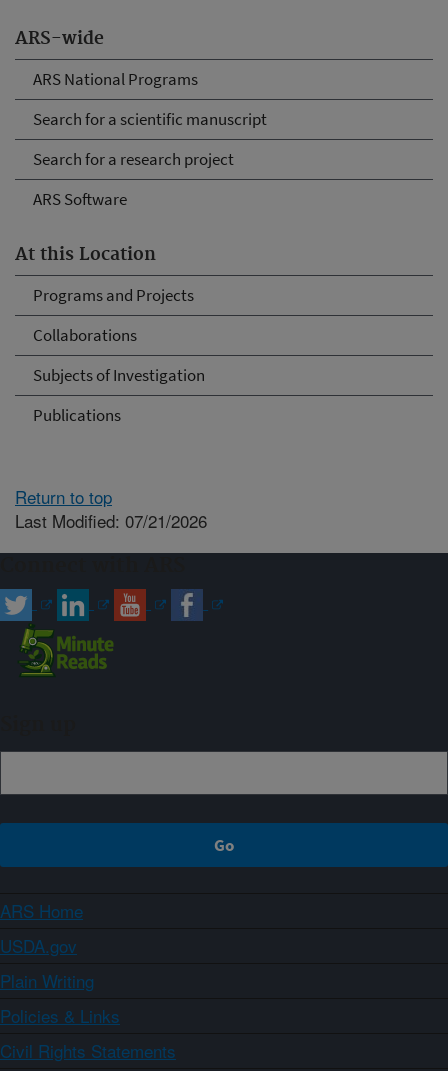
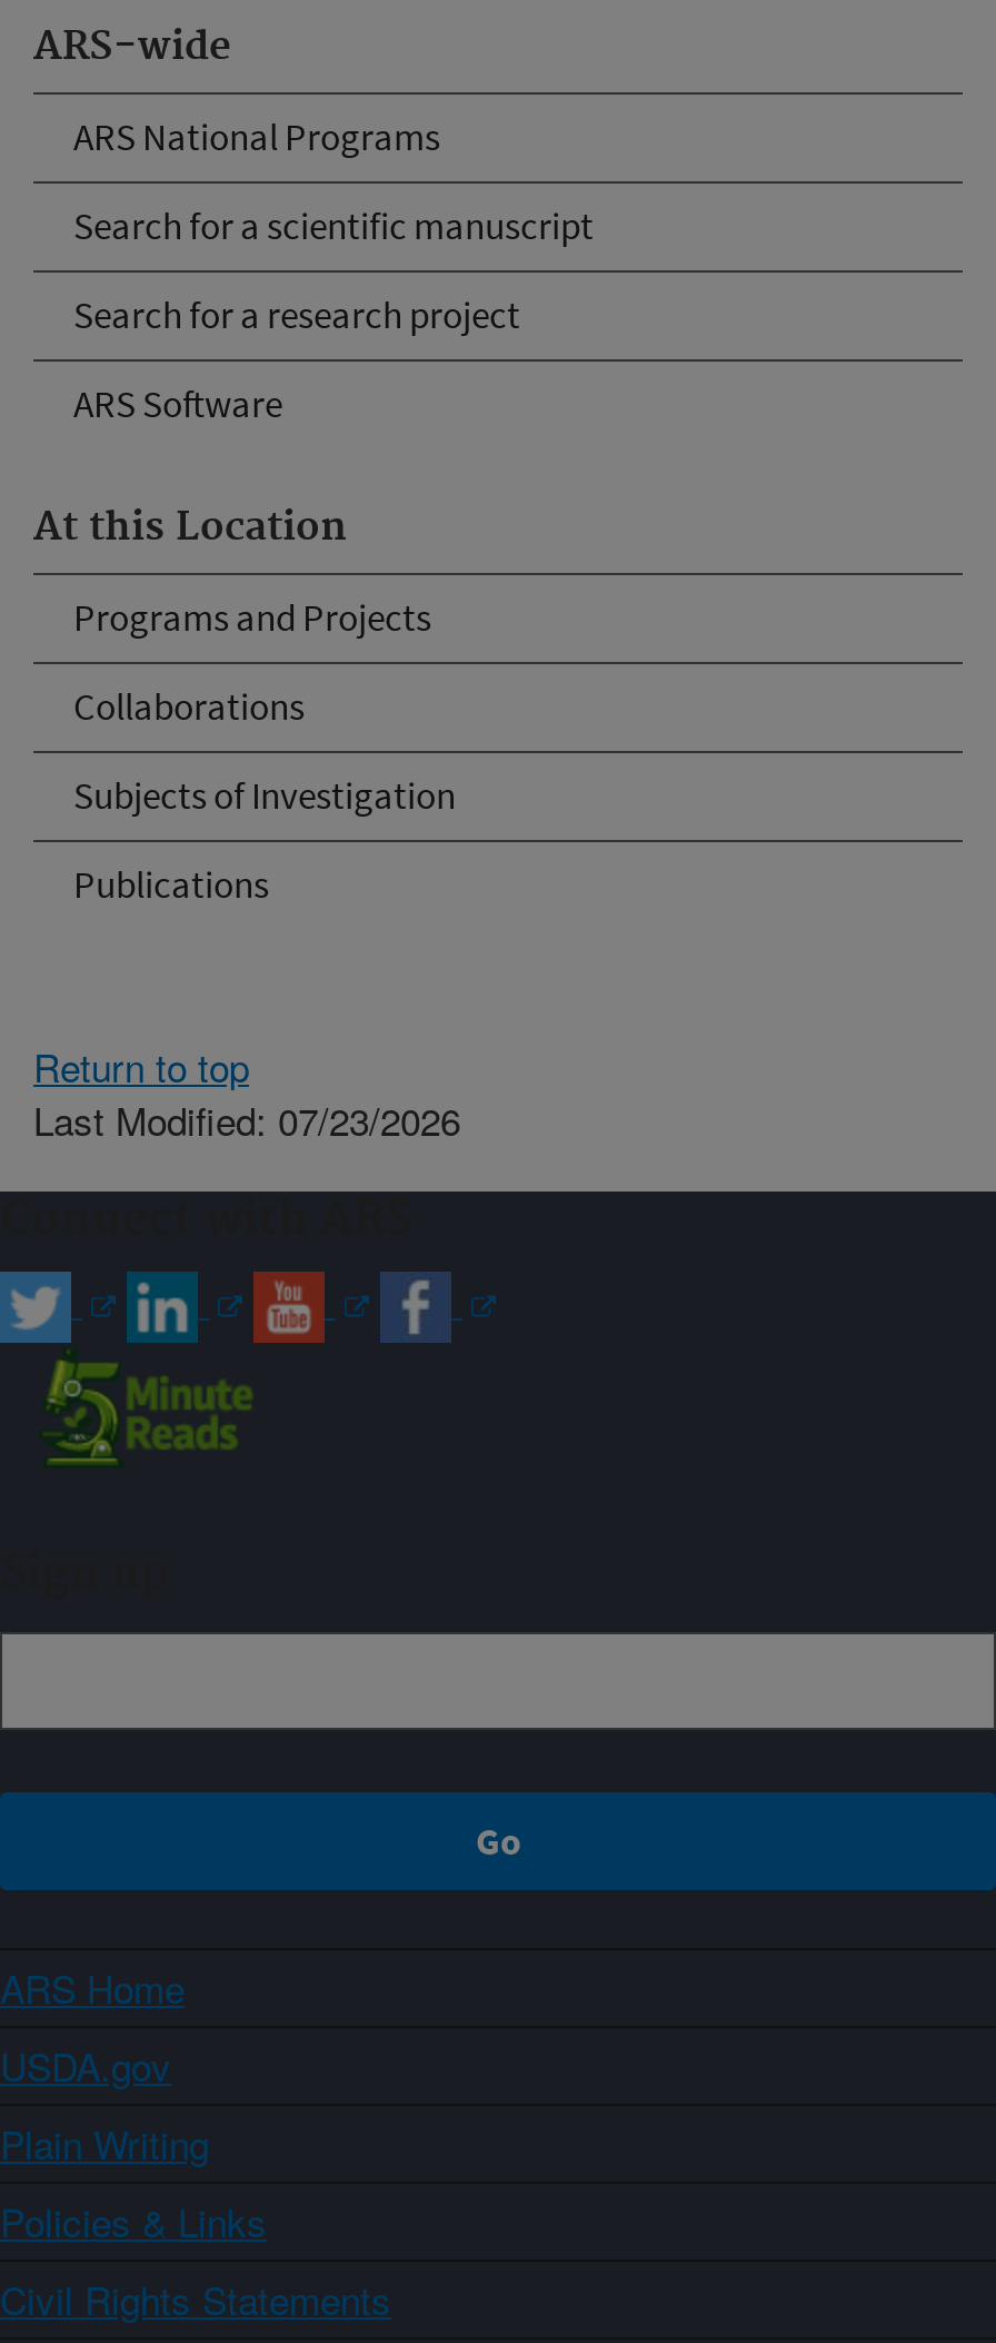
[15,507,207,532] Last Modified: 07/21/2026 -> [33,1090,460,1146] Last Modified: 07/23/2026

